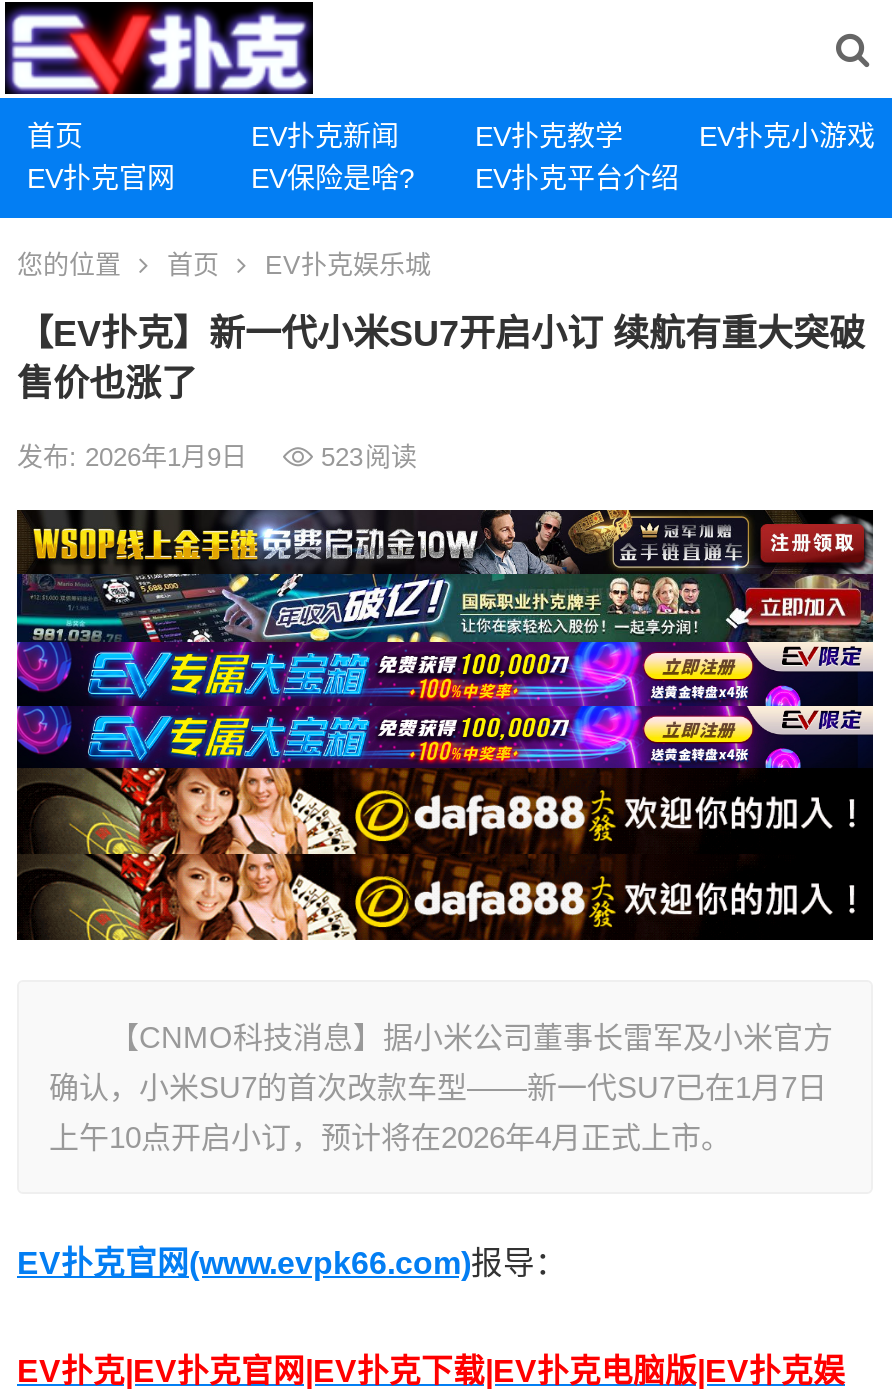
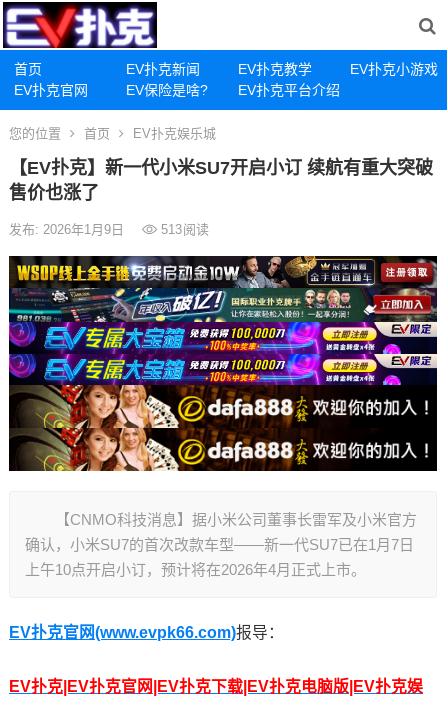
[17,442,417,472] 发布: 2026年1月9日 523阅读 -> [9,222,209,237] 发布: 2026年1月9日 513阅读

